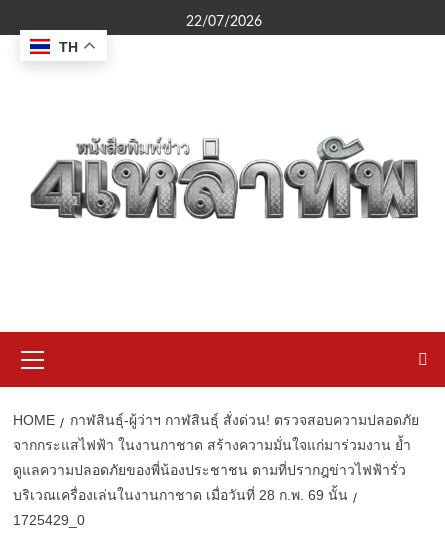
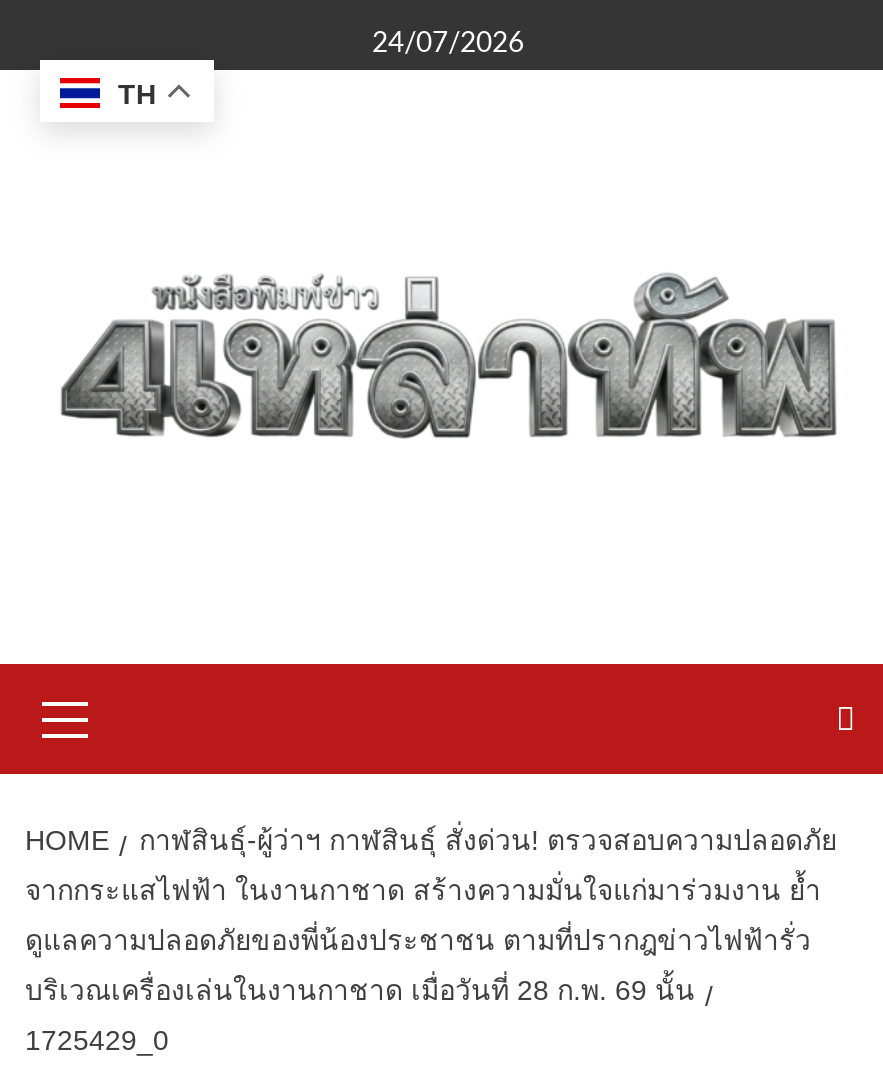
[186,15,262,29] 22/07/2026 -> [372,30,524,58] 24/07/2026

